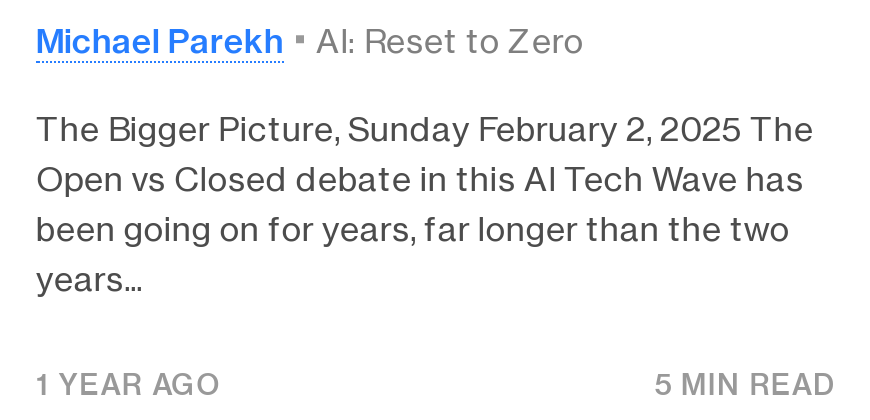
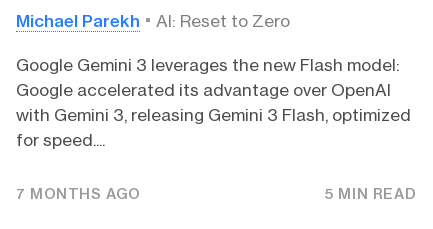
[36,109,814,299] The Bigger Picture, Sunday February 2, 2025 The | Open vs Closed debate in this AI Tech Wave has | been going on for years, far longer than the two | years... -> [16,55,411,150] Google Gemini 3 leverages the new Flash model: | Google accelerated its advantage over OpenAI | with Gemini 3, releasing Gemini 3 Flash, optimized | for speed....
[36,368,222,404] 1 YEAR AGO -> [16,185,141,203] 7 MONTHS AGO

